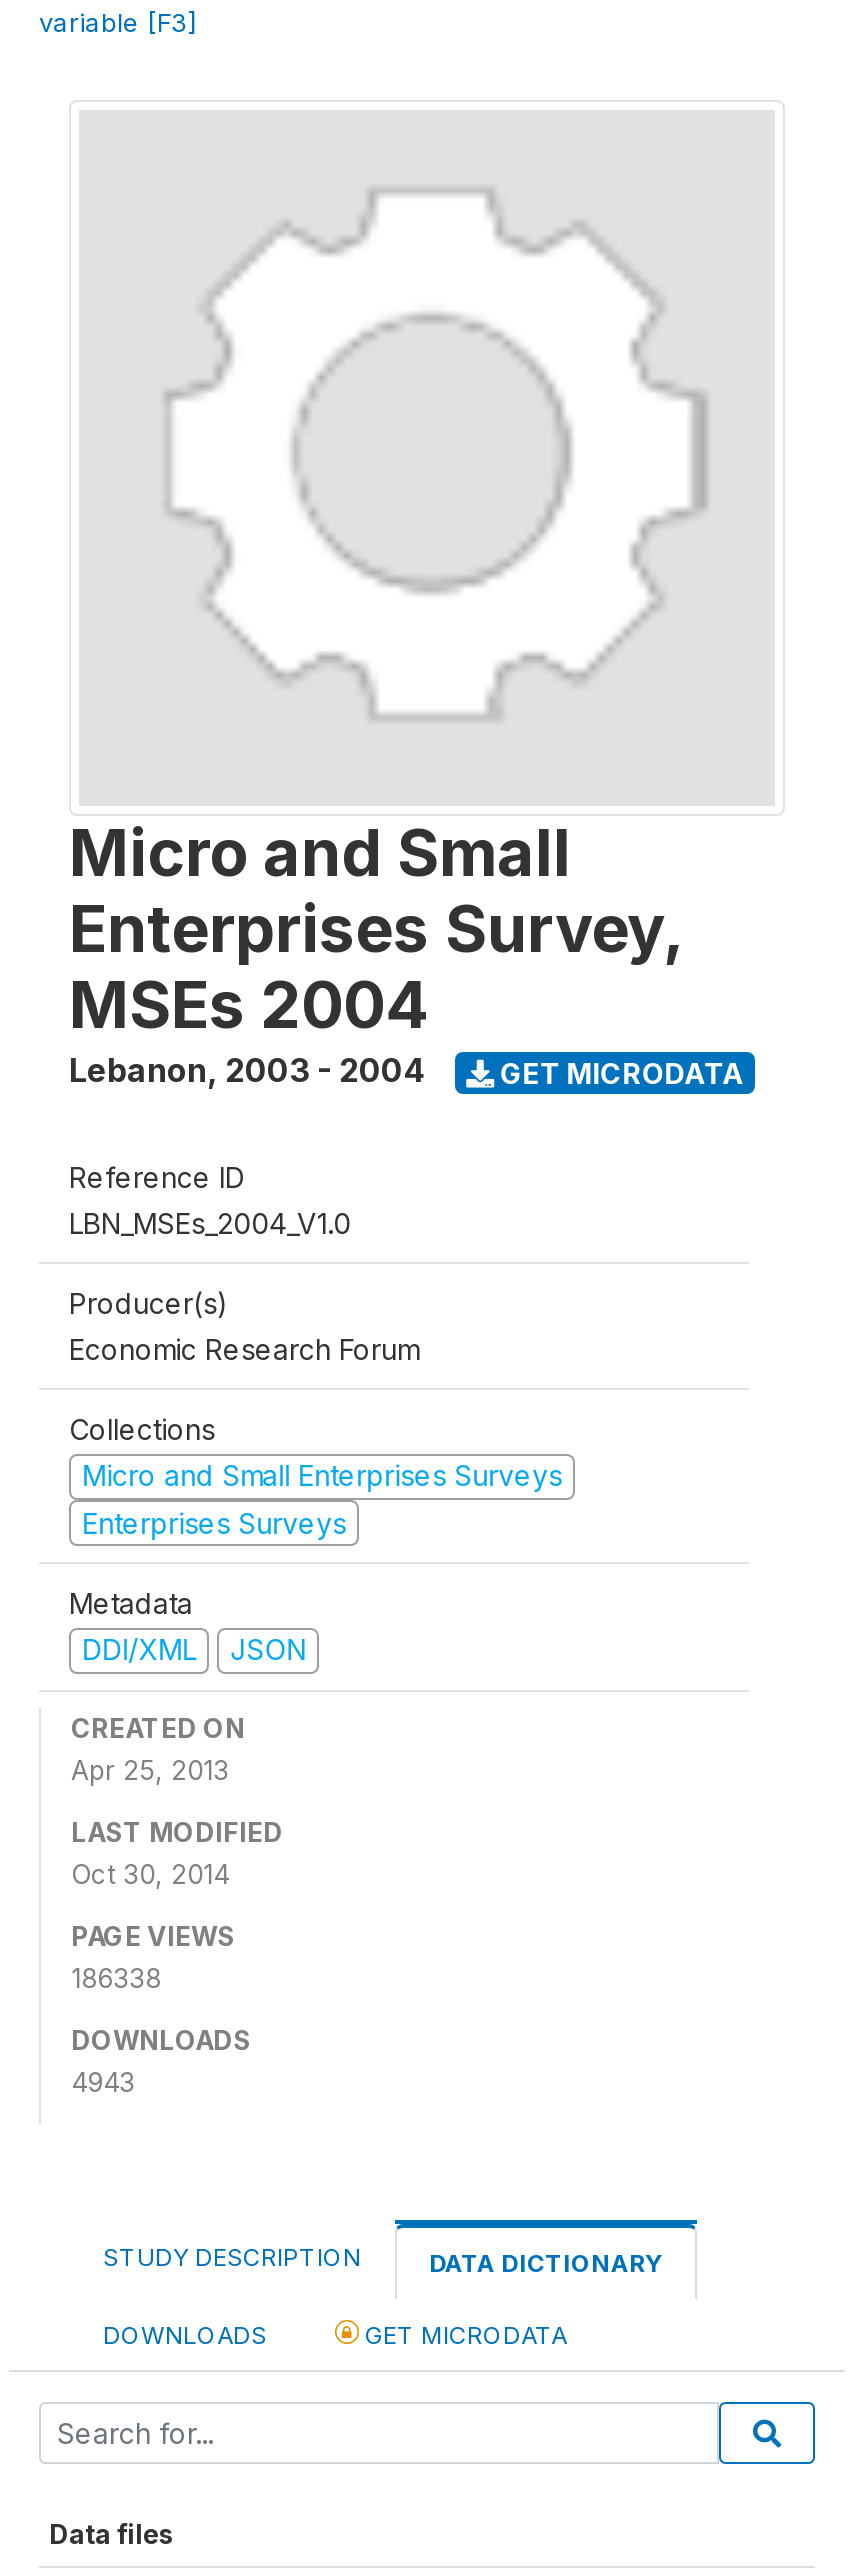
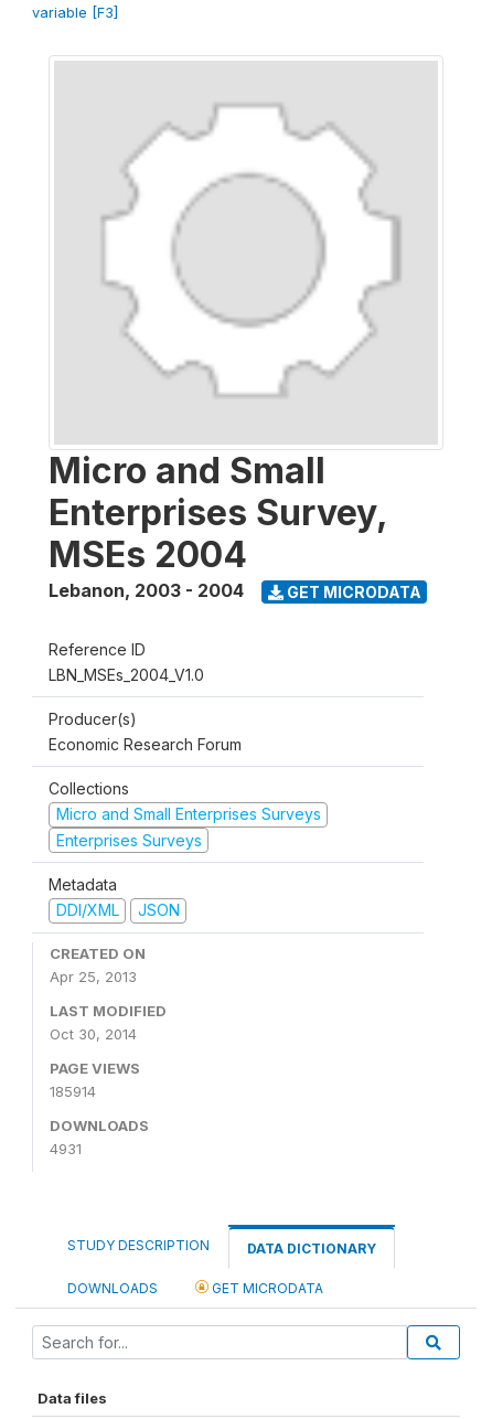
[71,1961,161,1993] 186338 -> [50,1082,96,1100] 185914
[71,2065,135,2097] 4943 -> [50,1139,82,1157] 4931

